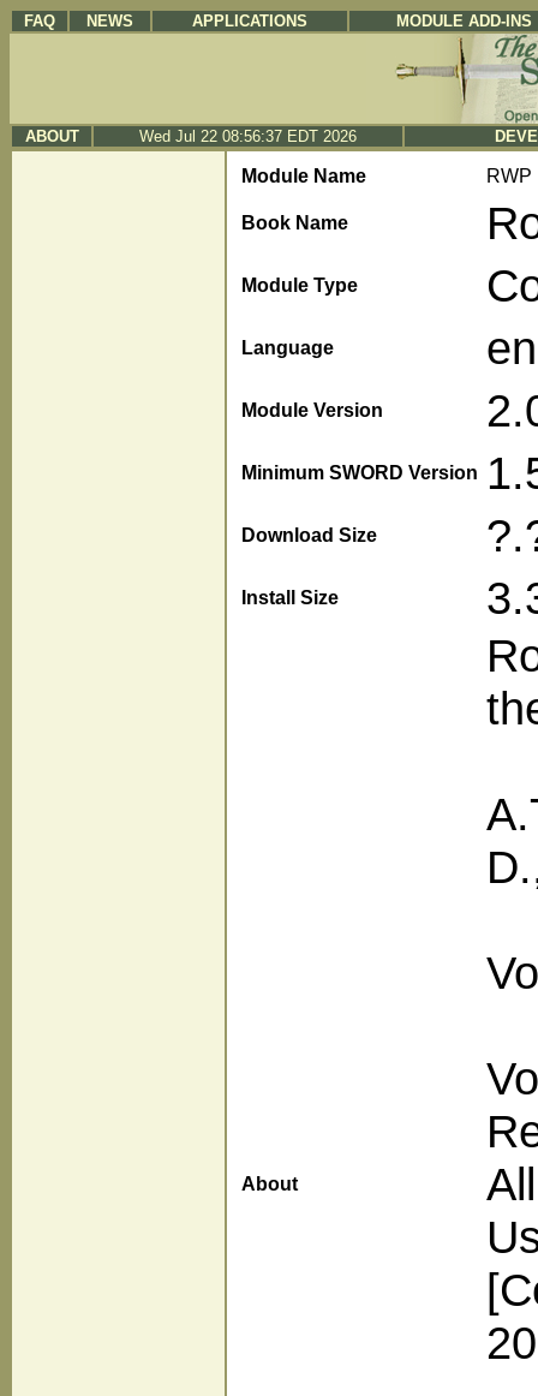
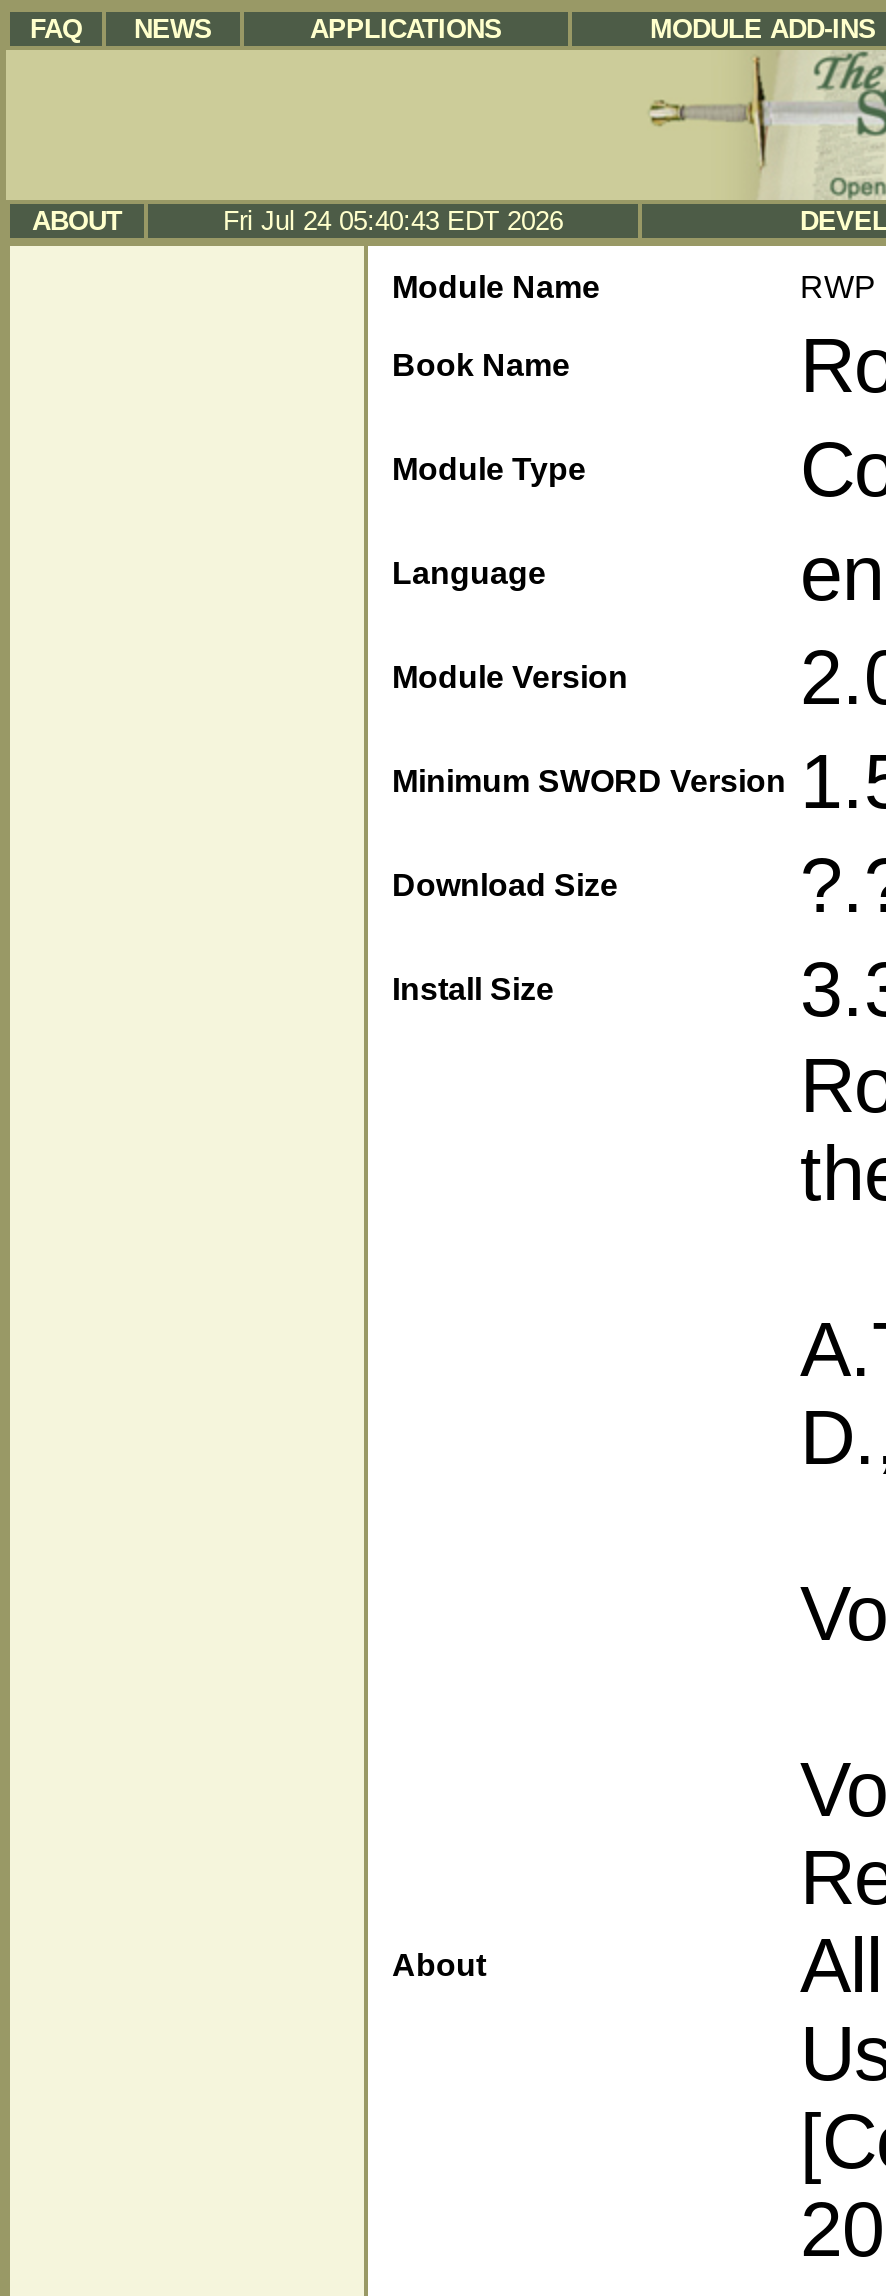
[139,127,357,145] Wed Jul 22 08:56:37 EDT 2026 -> [223,206,563,236] Fri Jul 24 05:40:43 EDT 2026

